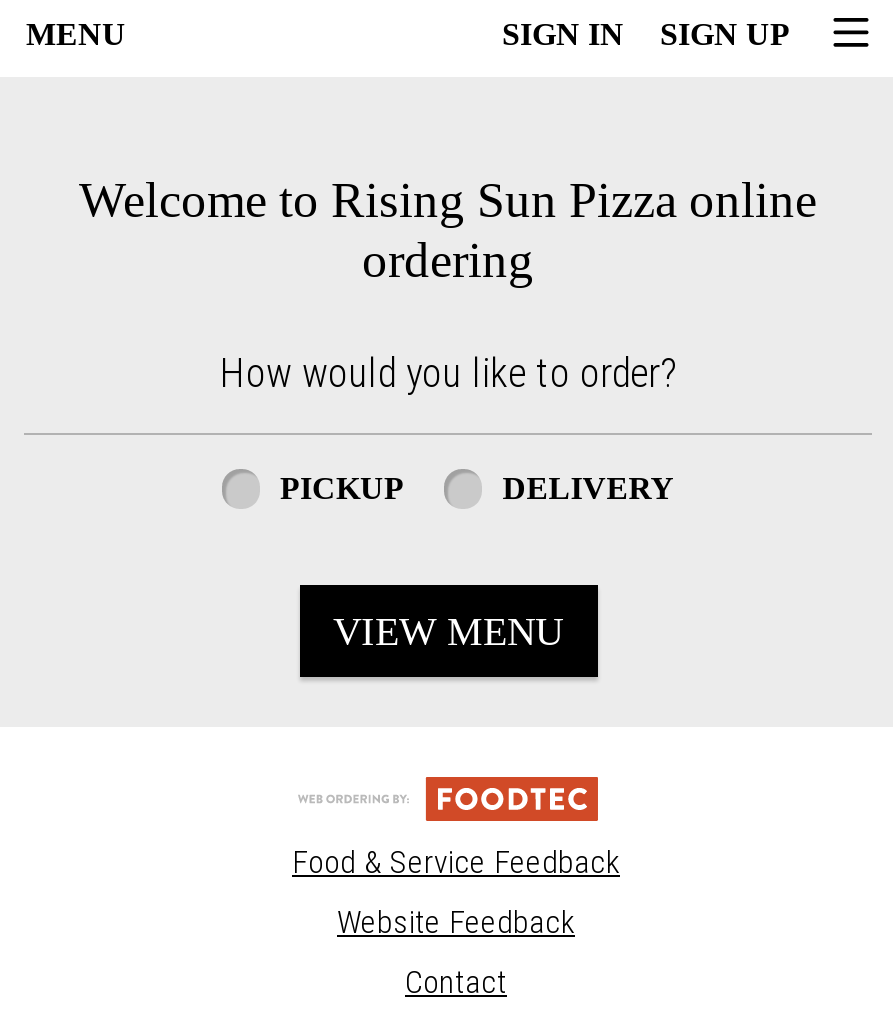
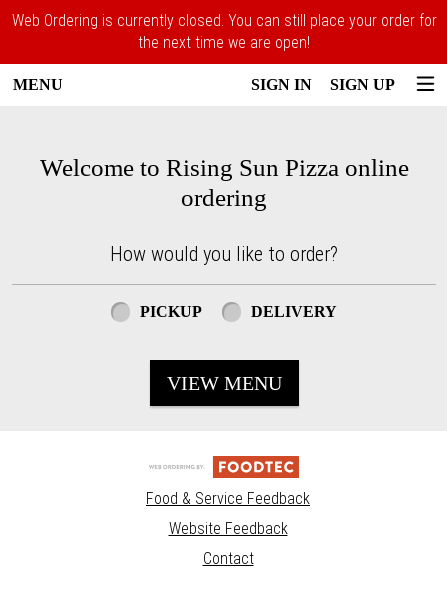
none -> [11,11,436,52] Web Ordering is currently closed. You can still place your order for | the next time we are open!

